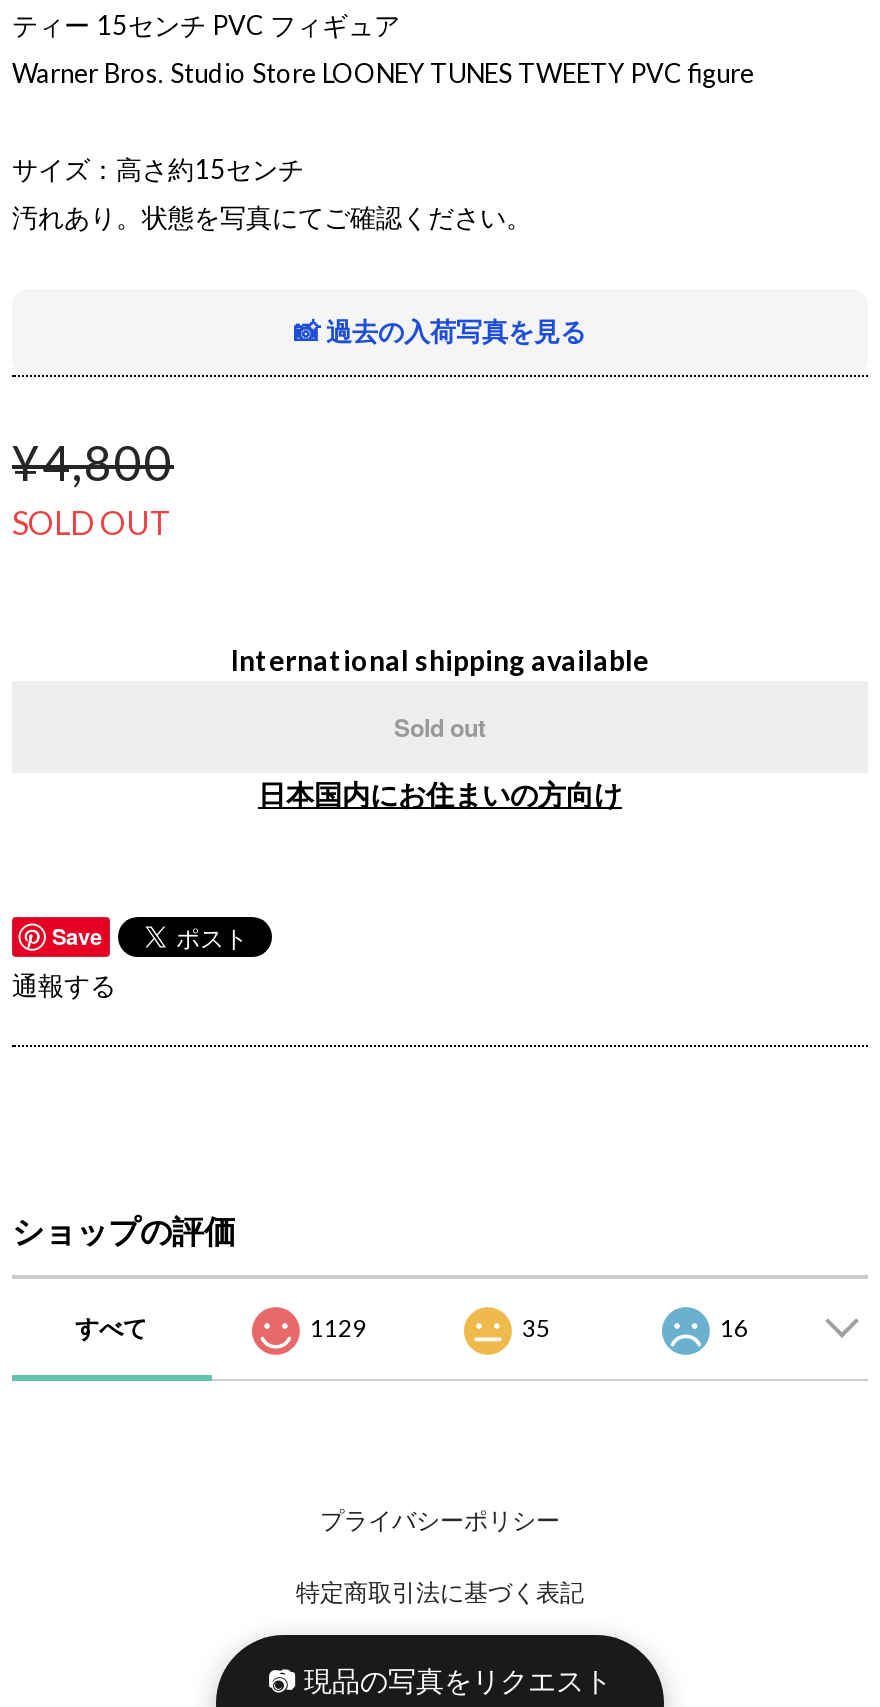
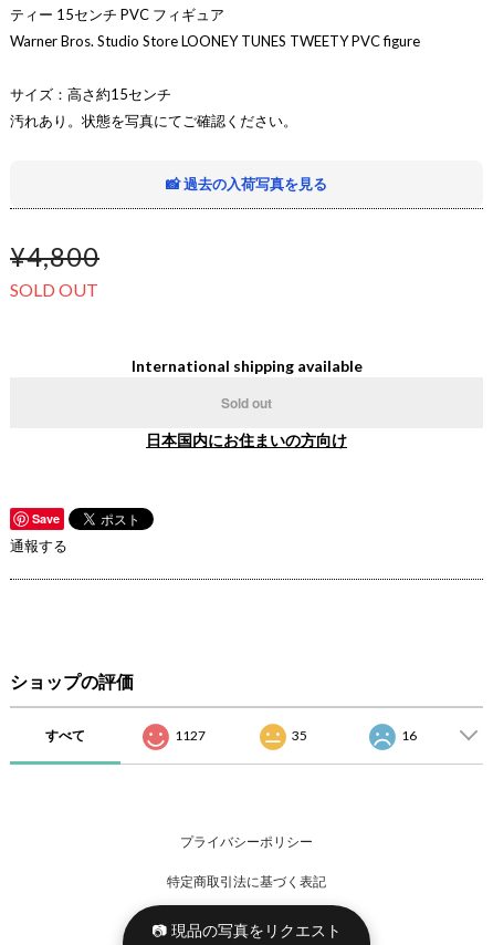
[310,1313,366,1343] 1129 -> [175,727,206,743] 1127

